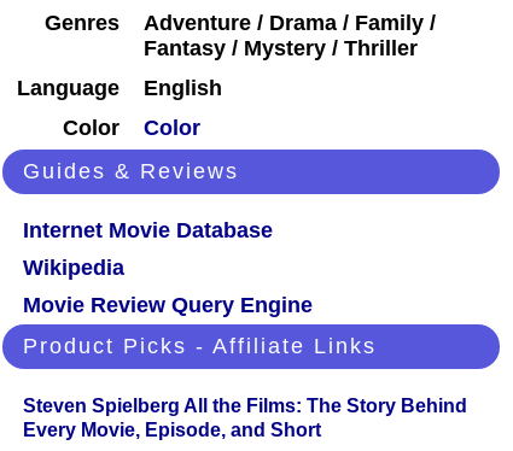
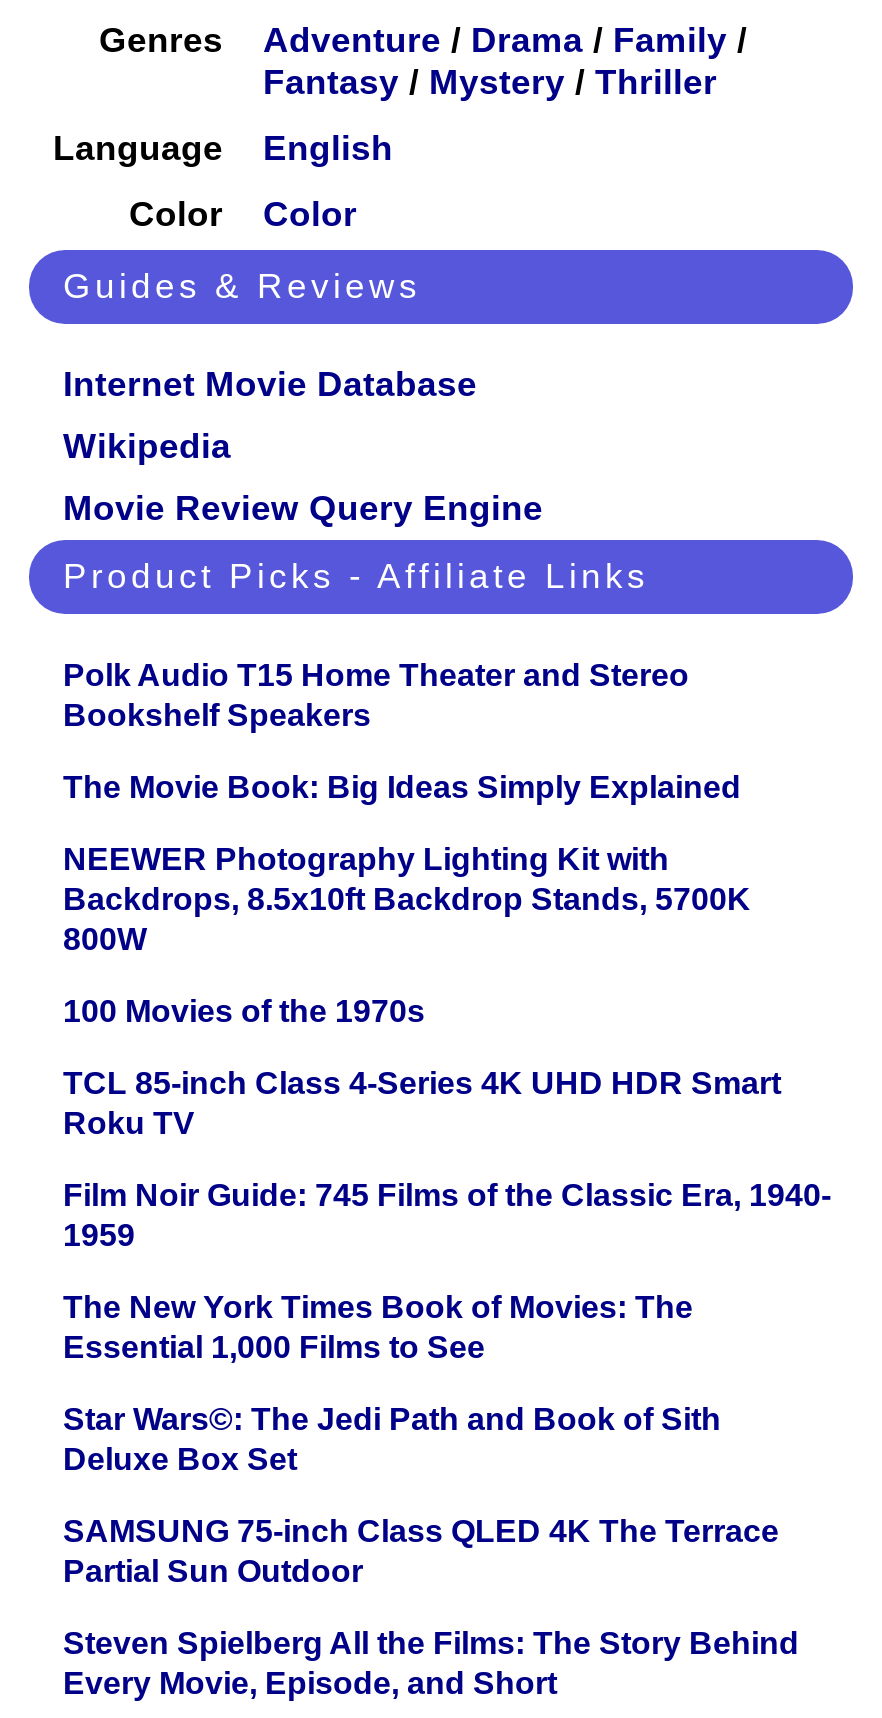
none -> [63,659,831,1589] Polk Audio T15 Home Theater and Stereo | Bookshelf Speakers | The Movie Book: Big Ideas Simply Explained | NEEWER Photography Lighting Kit with | Backdrops, 8.5x10ft Backdrop Stands, 5700K | 800W | 100 Movies of the 1970s | TCL 85-inch Class 4-Series 4K UHD HDR Smart | Roku TV | Film Noir Guide: 745 Films of the Classic Era, 1940- | 1959 | The New York Times Book of Movies: The | Essential 1,000 Films to See | Star Wars©: The Jedi Path and Book of Sith | Deluxe Box Set | SAMSUNG 75-inch Class QLED 4K The Terrace | Partial Sun Outdoor

